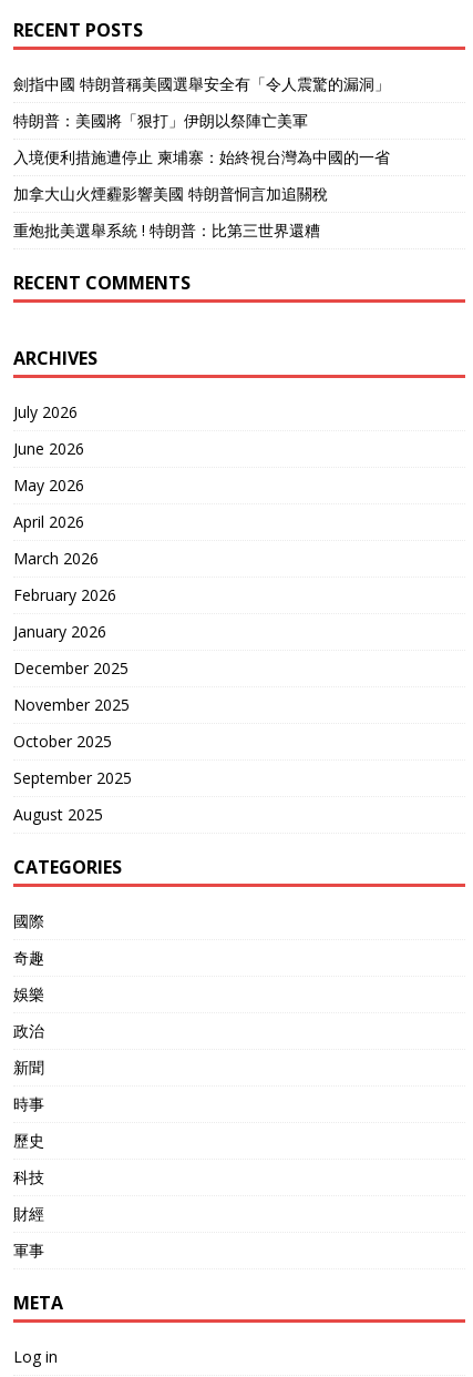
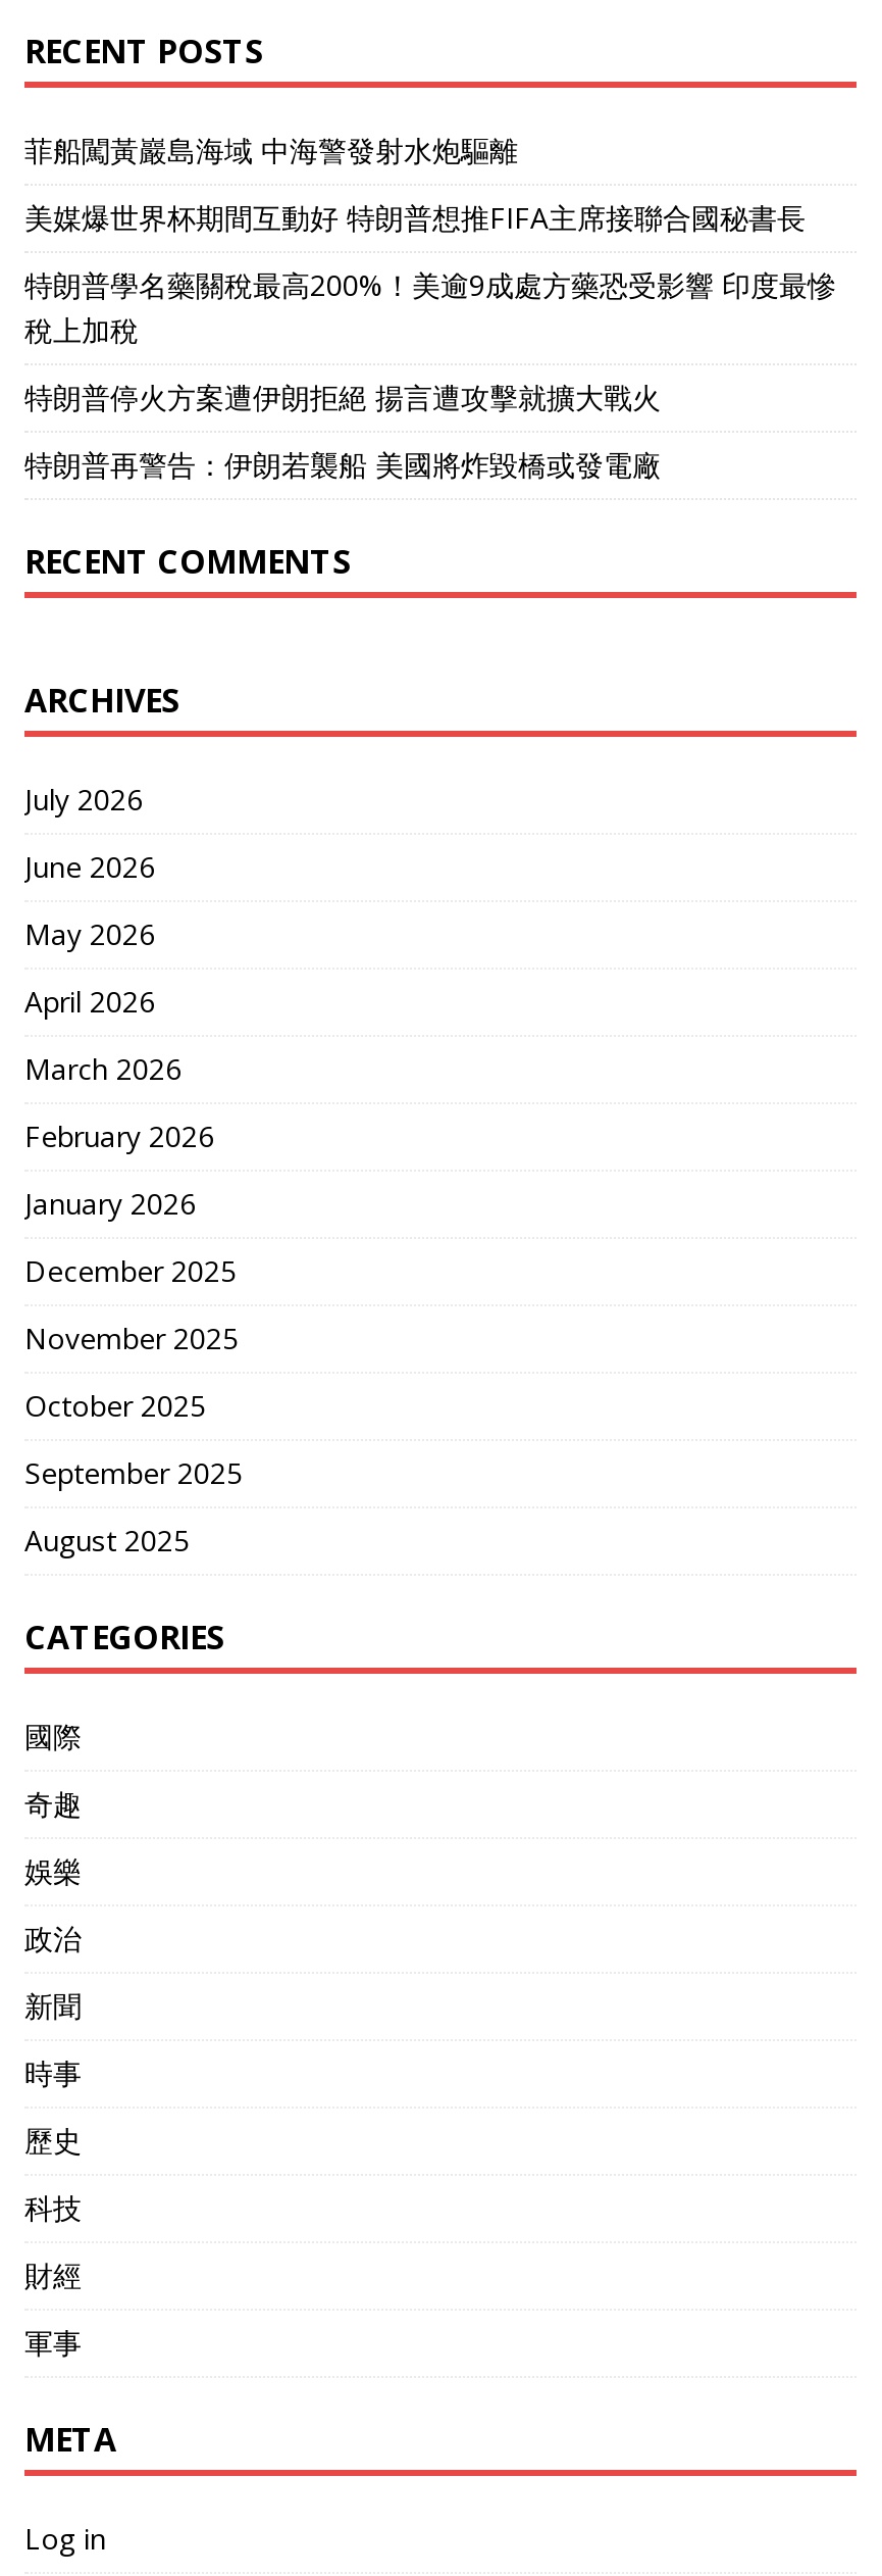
[13,74,390,95] 劍指中國 特朗普稱美國選舉安全有「令人震驚的漏洞」 -> [24,131,518,170] 菲船闖黃巖島海域 中海警發射水炮驅離
[13,110,308,131] 特朗普：美國將「狠打」伊朗以祭陣亡美軍 -> [24,199,806,238] 美媒爆世界杯期間互動好 特朗普想推FIFA主席接聯合國秘書長
[13,147,390,168] 入境便利措施遭停止 柬埔寨：始終視台灣為中國的一省 -> [24,266,836,350] 特朗普學名藥關稅最高200%！美逾9成處方藥恐受影響 印度最慘 | 稅上加稅
[13,183,328,204] 加拿大山火煙霾影響美國 特朗普恫言加追關稅 -> [24,378,661,417] 特朗普停火方案遭伊朗拒絕 揚言遭攻擊就擴大戰火
[13,220,320,241] 重炮批美選舉系統 ! 特朗普：比第三世界還糟 -> [24,446,661,485] 特朗普再警告：伊朗若襲船 美國將炸毀橋或發電廠

